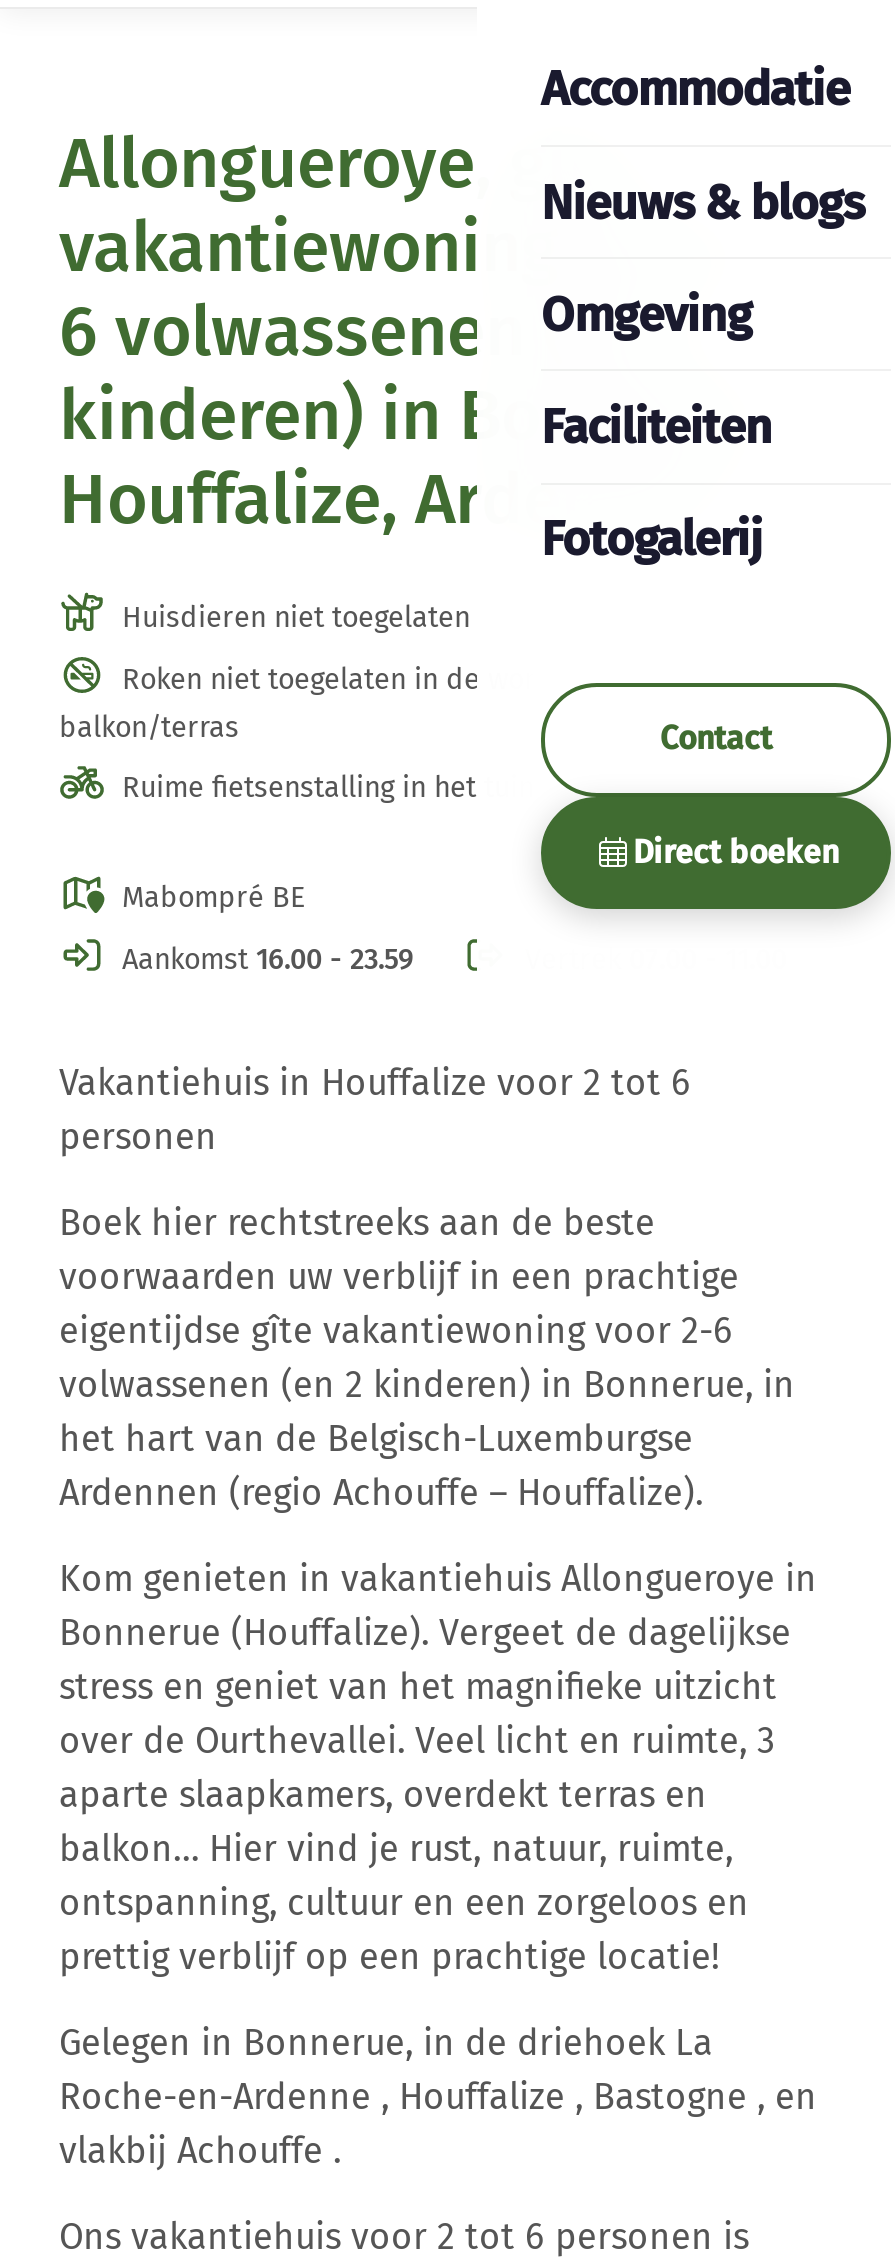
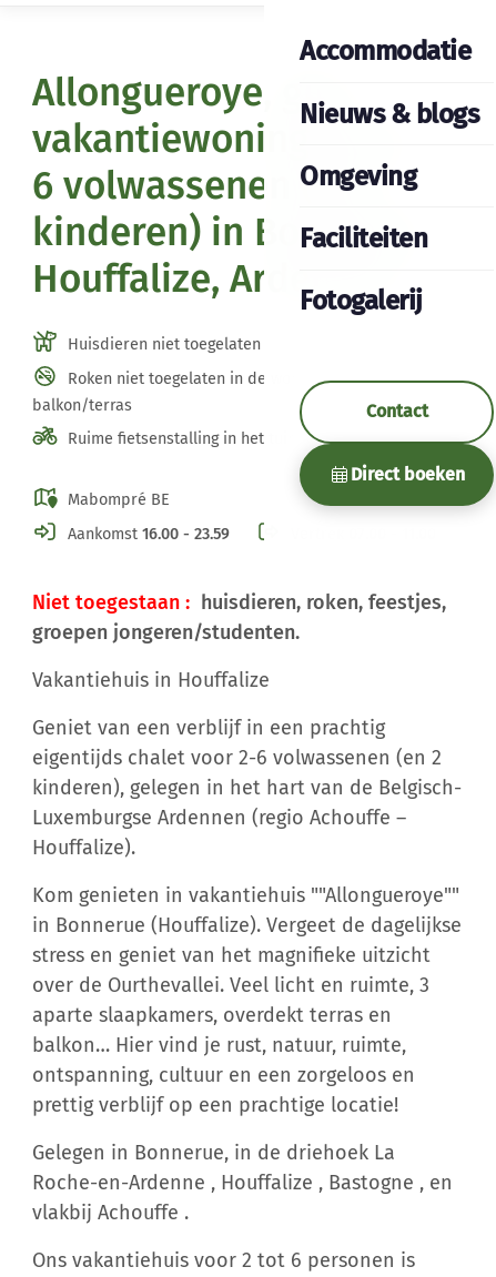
[59,1061,817,1655] Vakantiehuis in Houffalize voor 2 tot 6 | personen | Boek hier rechtstreeks aan de beste | voorwaarden uw verblijf in een prachtige | eigentijdse gîte vakantiewoning voor 2-6 | volwassenen (en 2 kinderen) in Bonnerue, in | het hart van de Belgisch-Luxemburgse | Ardennen (regio Achouffe – Houffalize). | Kom genieten in vakantiehuis Allongueroye in | Bonnerue (Houffalize). Vergeet de dagelijkse -> [32,590,462,938] Niet toegestaan : huisdieren, roken, feestjes, | groepen jongeren/studenten. | Vakantiehuis in Houffalize | Geniet van een verblijf in een prachtig | eigentijds chalet voor 2-6 volwassenen (en 2 | kinderen), gelegen in het hart van de Belgisch- | Luxemburgse Ardennen (regio Achouffe – | Houffalize). | Kom genieten in vakantiehuis ""Allongueroye"" | in Bonnerue (Houffalize). Vergeet de dagelijkse

